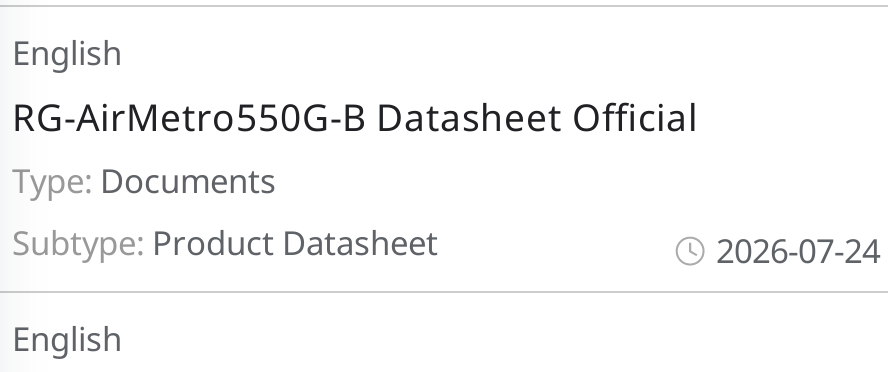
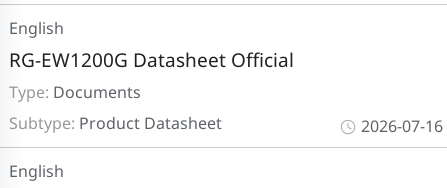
[12,91,698,141] RG-AirMetro550G-B Datasheet Official -> [9,47,294,72] RG-EW1200G Datasheet Official
[716,228,880,272] 2026-07-24 -> [361,115,443,137] 2026-07-16

